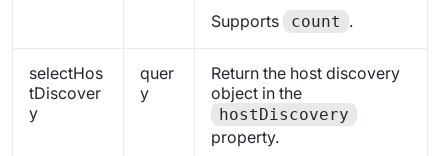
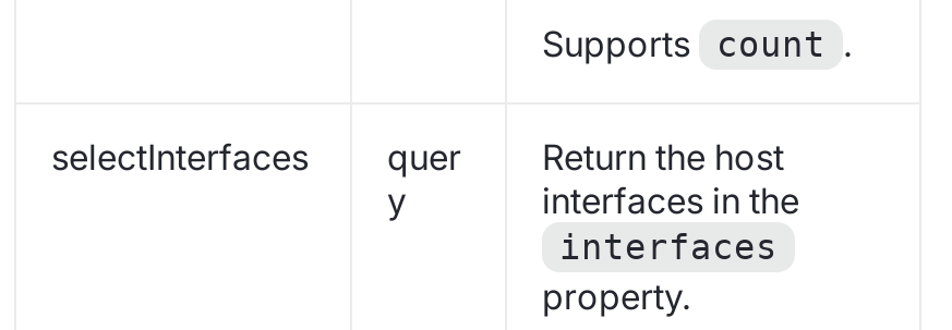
[29,63,103,123] selectHos | tDiscover | y -> [51,135,309,179] selectInterfaces
[211,63,400,124] Return the host discovery | object in the | hostDiscovery -> [542,135,799,268] Return the host | interfaces in the | interfaces

